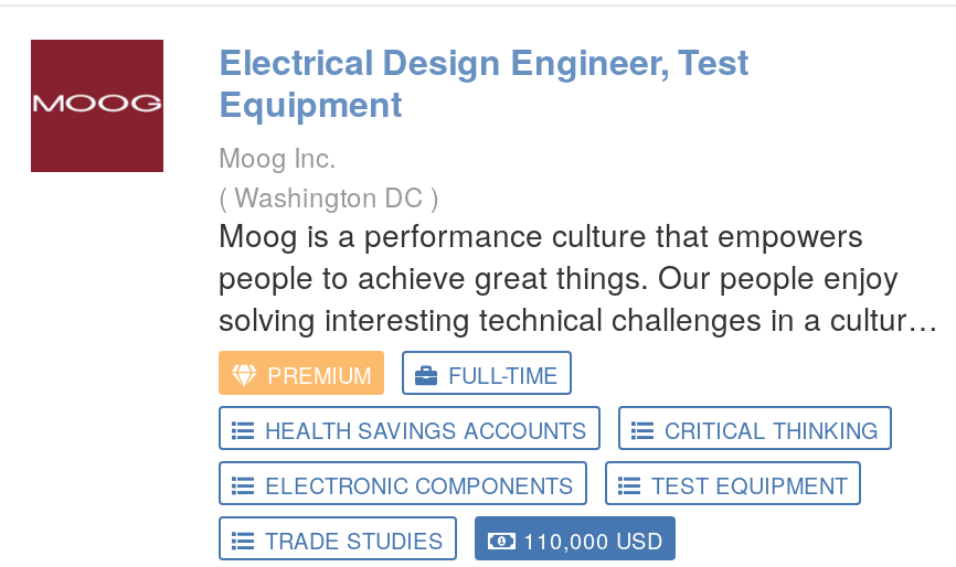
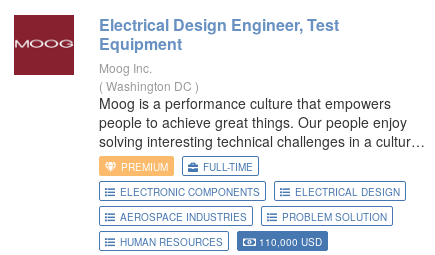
[265,415,879,446] HEALTH SAVINGS ACCOUNTS | CRITICAL THINKING -> none
[265,470,848,556] TEST EQUIPMENT | TRADE STUDIES -> [120,185,400,249] ELECTRICAL DESIGN | AEROSPACE INDUSTRIES | PROBLEM SOLUTION | HUMAN RESOURCES
moved [265,470,574,501] -> [120,185,260,199]: ELECTRONIC COMPONENTS

